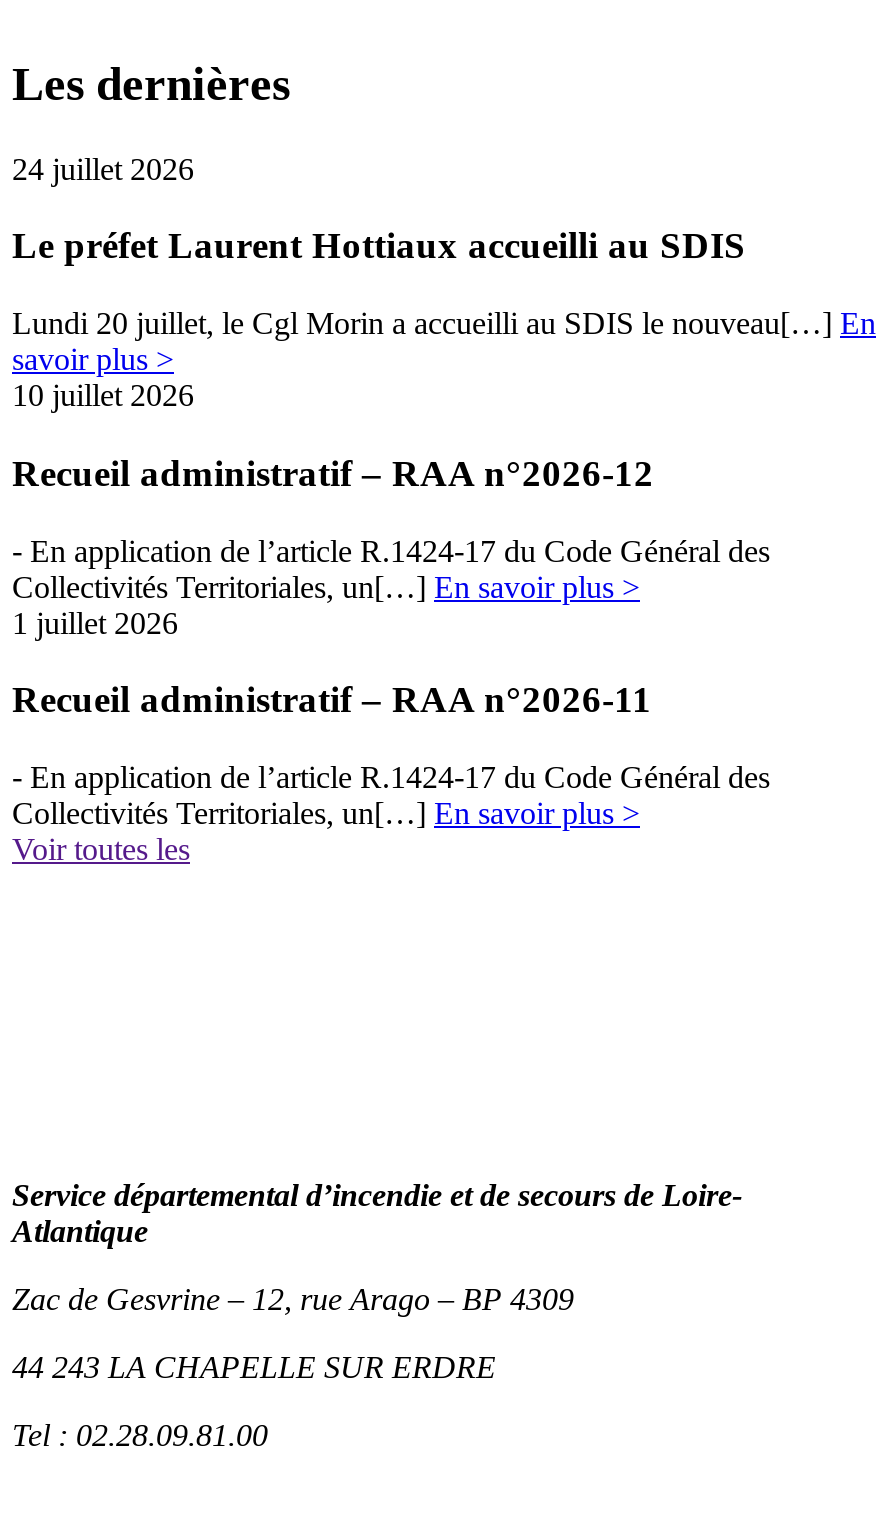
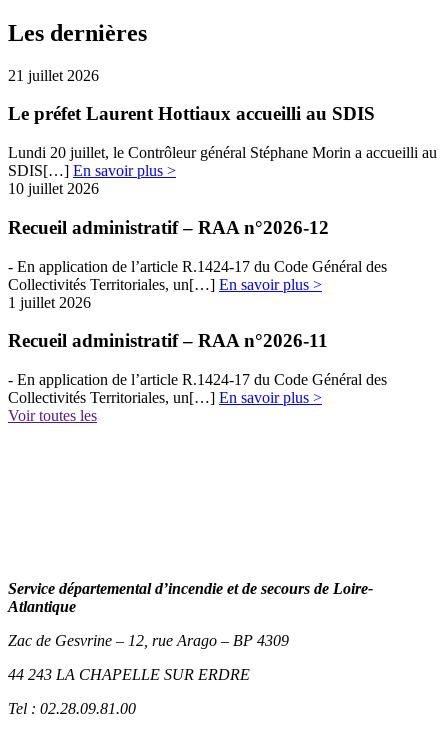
[12,151,194,185] 24 juillet 2026 -> [8,67,99,84] 21 juillet 2026
[12,306,876,376] Lundi 20 juillet, le Cgl Morin a accueilli au SDIS le nouveau[…] En | savoir plus > -> [8,144,437,179] Lundi 20 juillet, le Contrôleur général Stéphane Morin a accueilli au | SDIS[…] En savoir plus >

